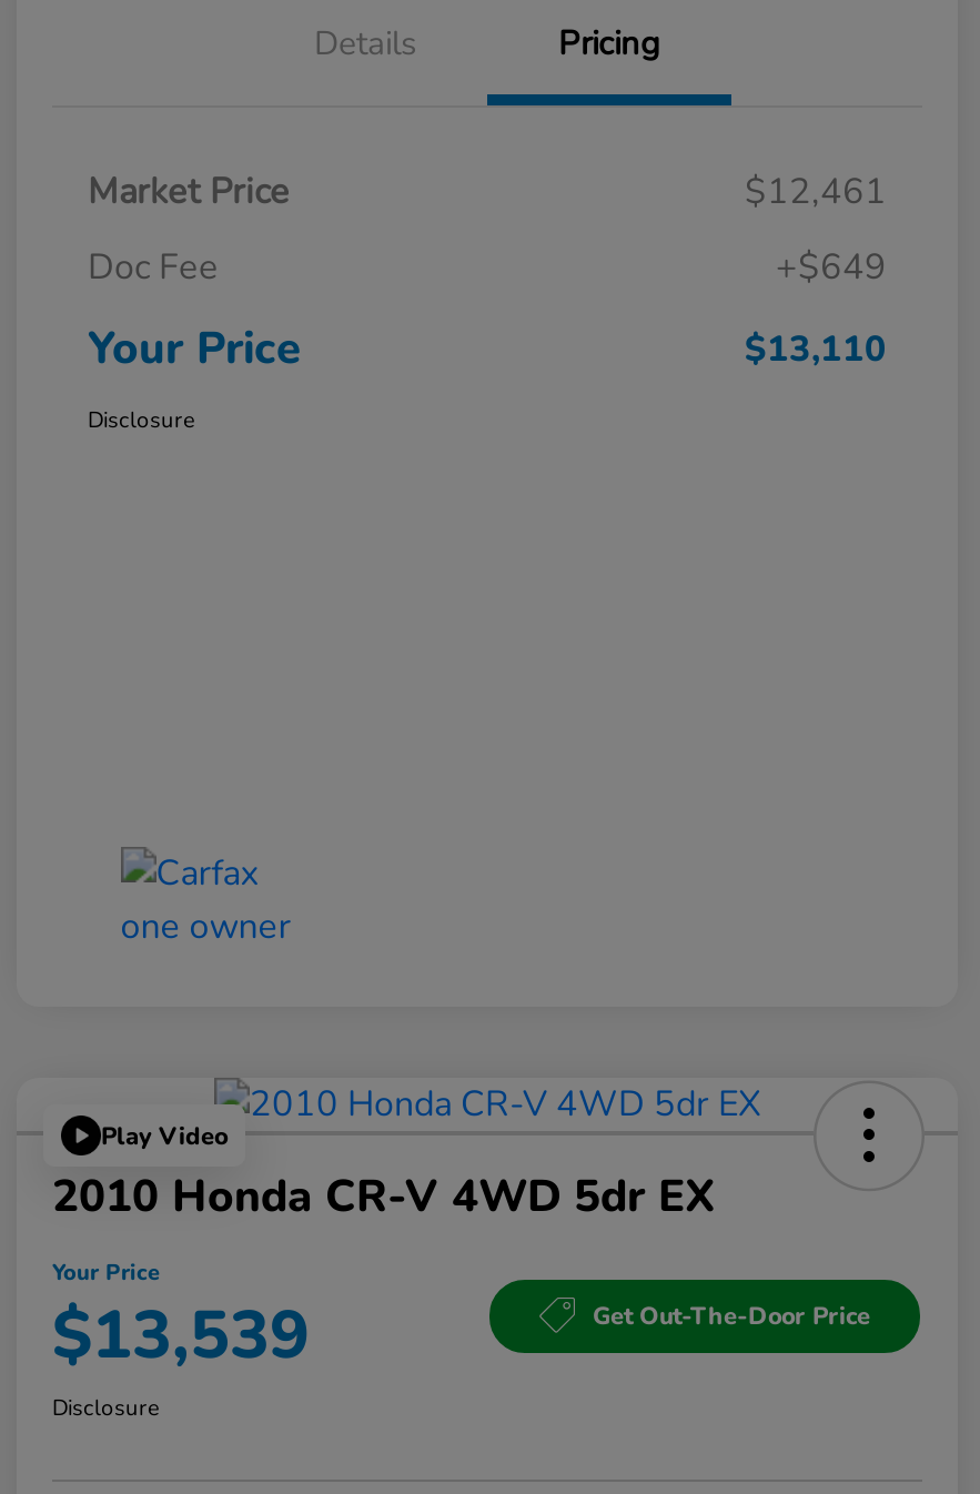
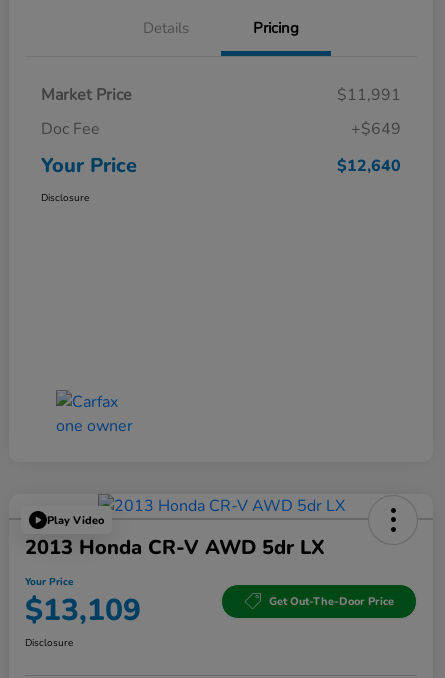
[745,168,887,217] $12,461 -> [337,84,401,106] $11,991
[745,326,887,374] $13,110 -> [337,155,401,177] $12,640
[52,1167,716,1227] 2010 Honda CR-V 4WD 5dr EX -> [25,534,325,561] 2013 Honda CR-V AWD 5dr LX
[52,1291,310,1382] $13,539 -> [25,590,141,631] $13,109

